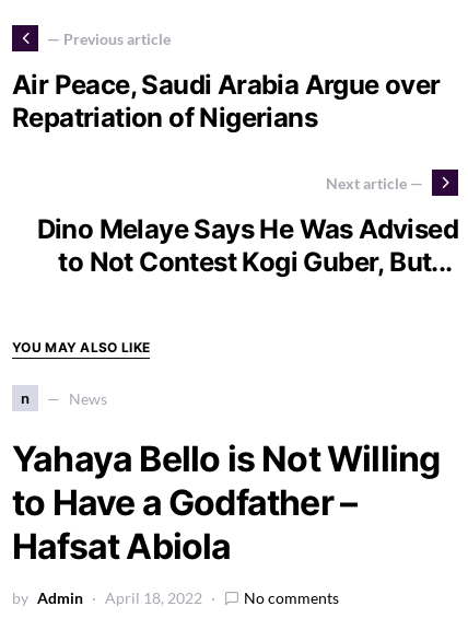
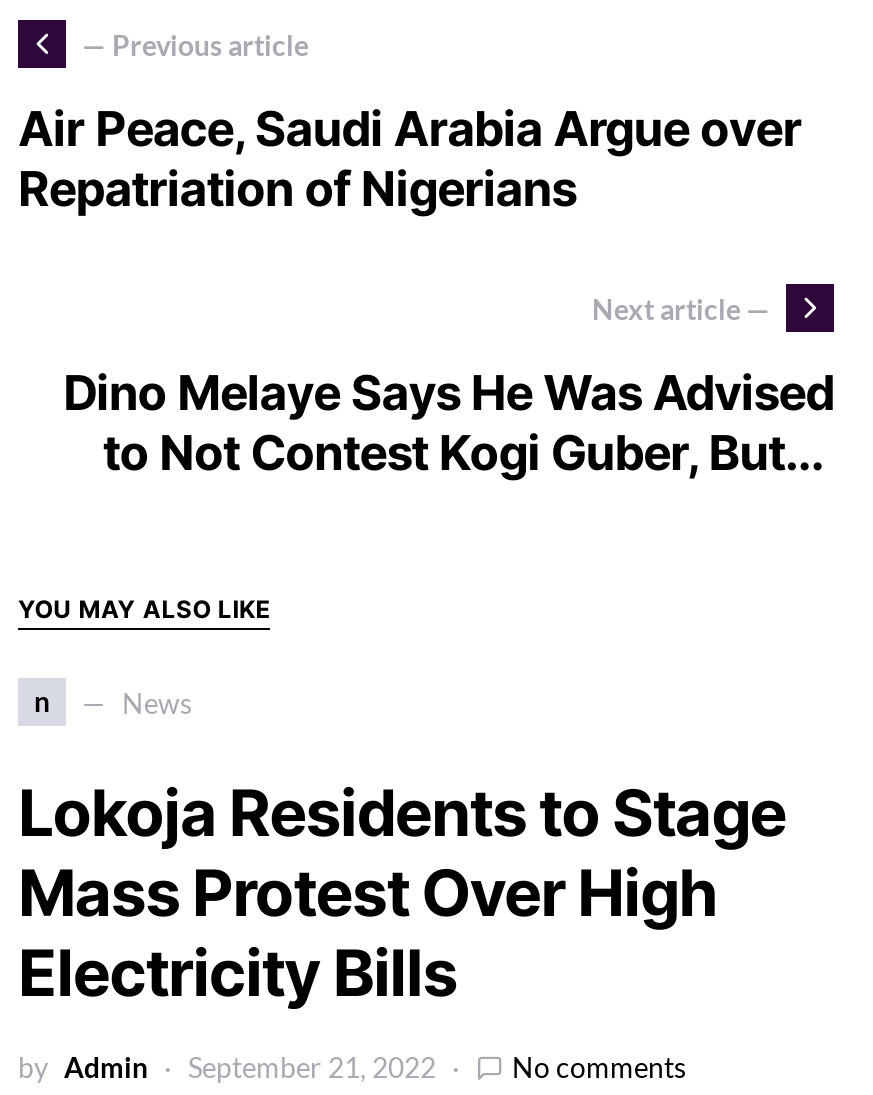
[12,438,440,568] Yahaya Bello is Not Willing | to Have a Godfather – | Hafsat Abiola -> [18,774,786,1012] Lokoja Residents to Stage | Mass Protest Over High | Electricity Bills
[105,588,202,607] April 18, 2022 -> [188,1050,436,1084] September 21, 2022

